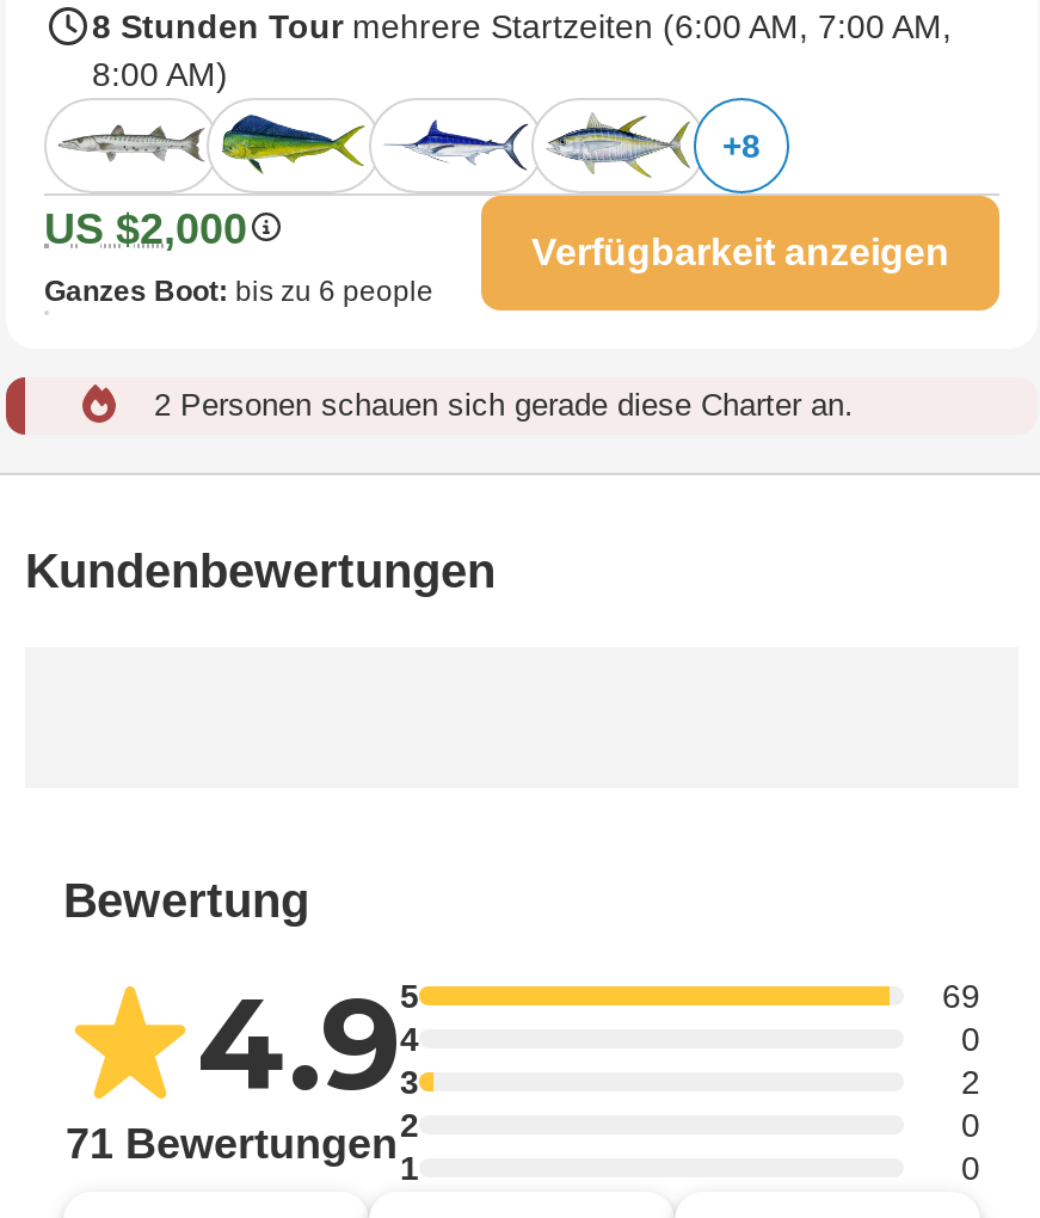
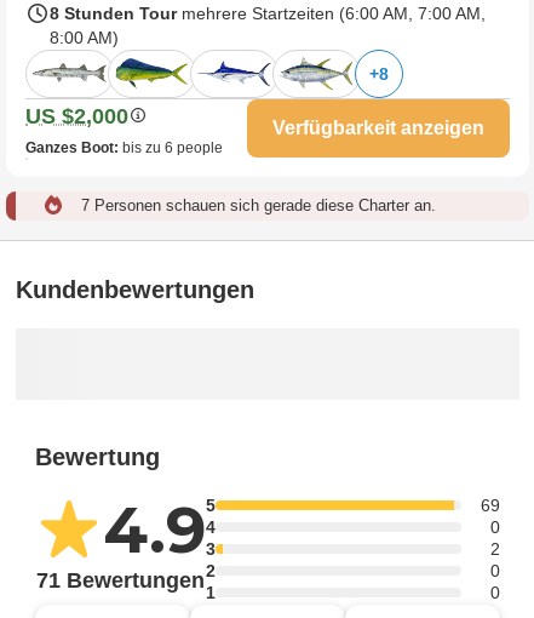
[154,386,854,422] 2 Personen schauen sich gerade diese Charter an. -> [81,196,436,214] 7 Personen schauen sich gerade diese Charter an.

